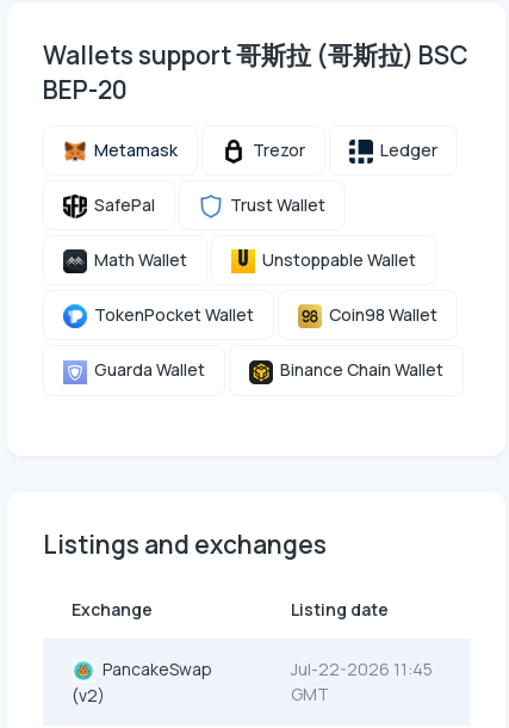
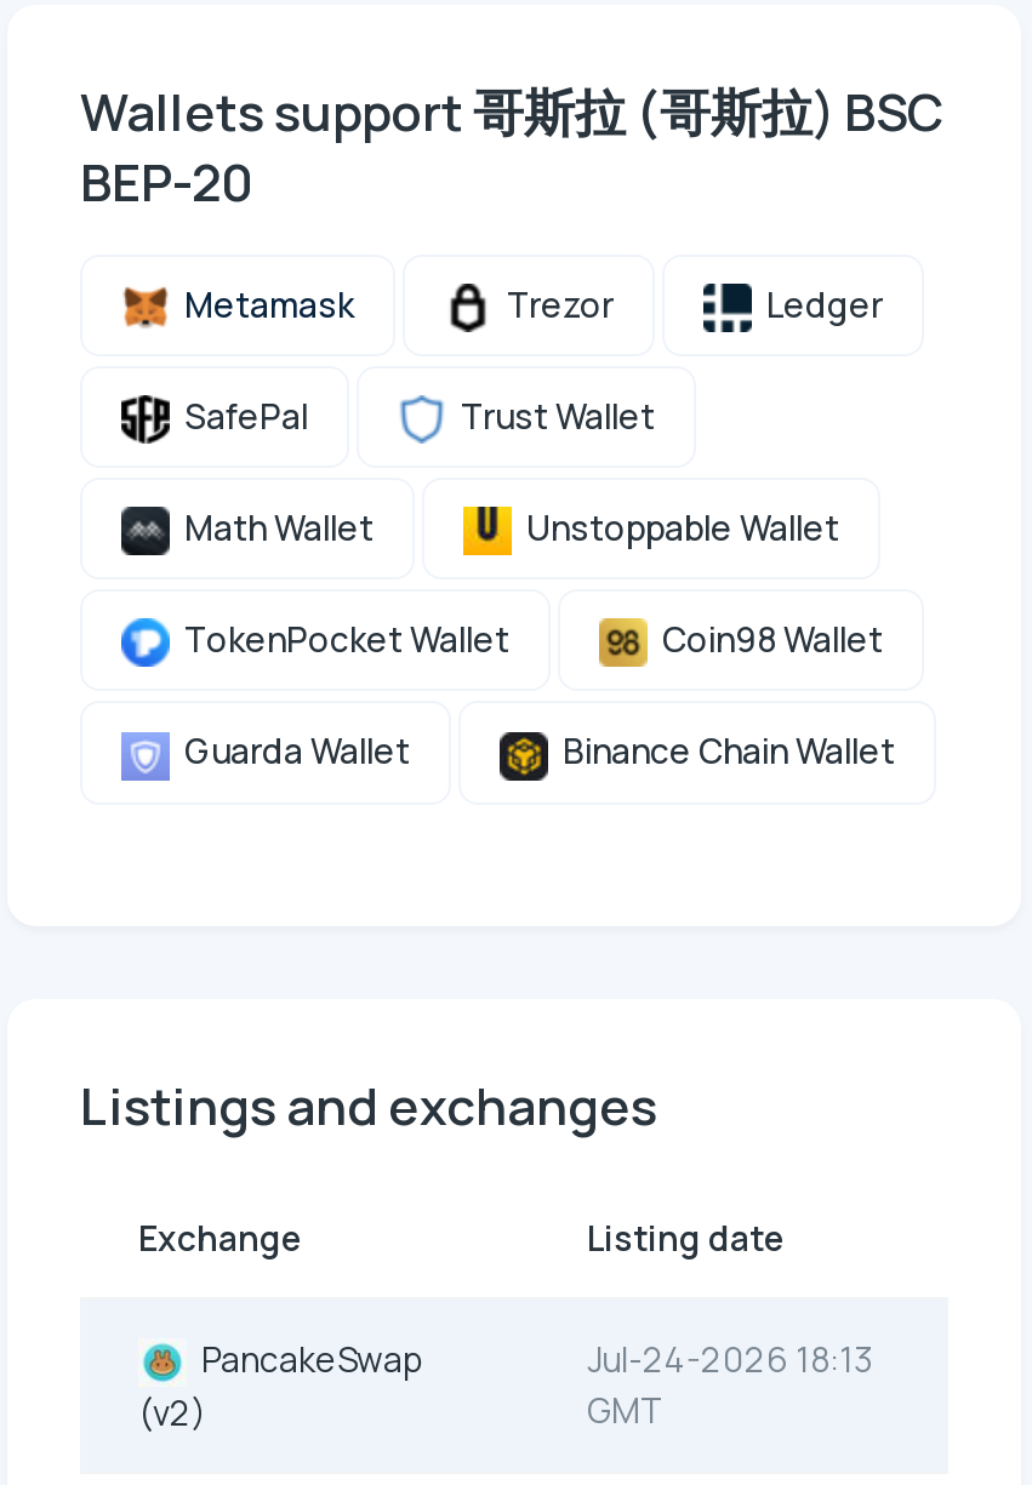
[291,657,433,680] Jul-22-2026 11:45 -> [587,1335,873,1381] Jul-24-2026 18:13

